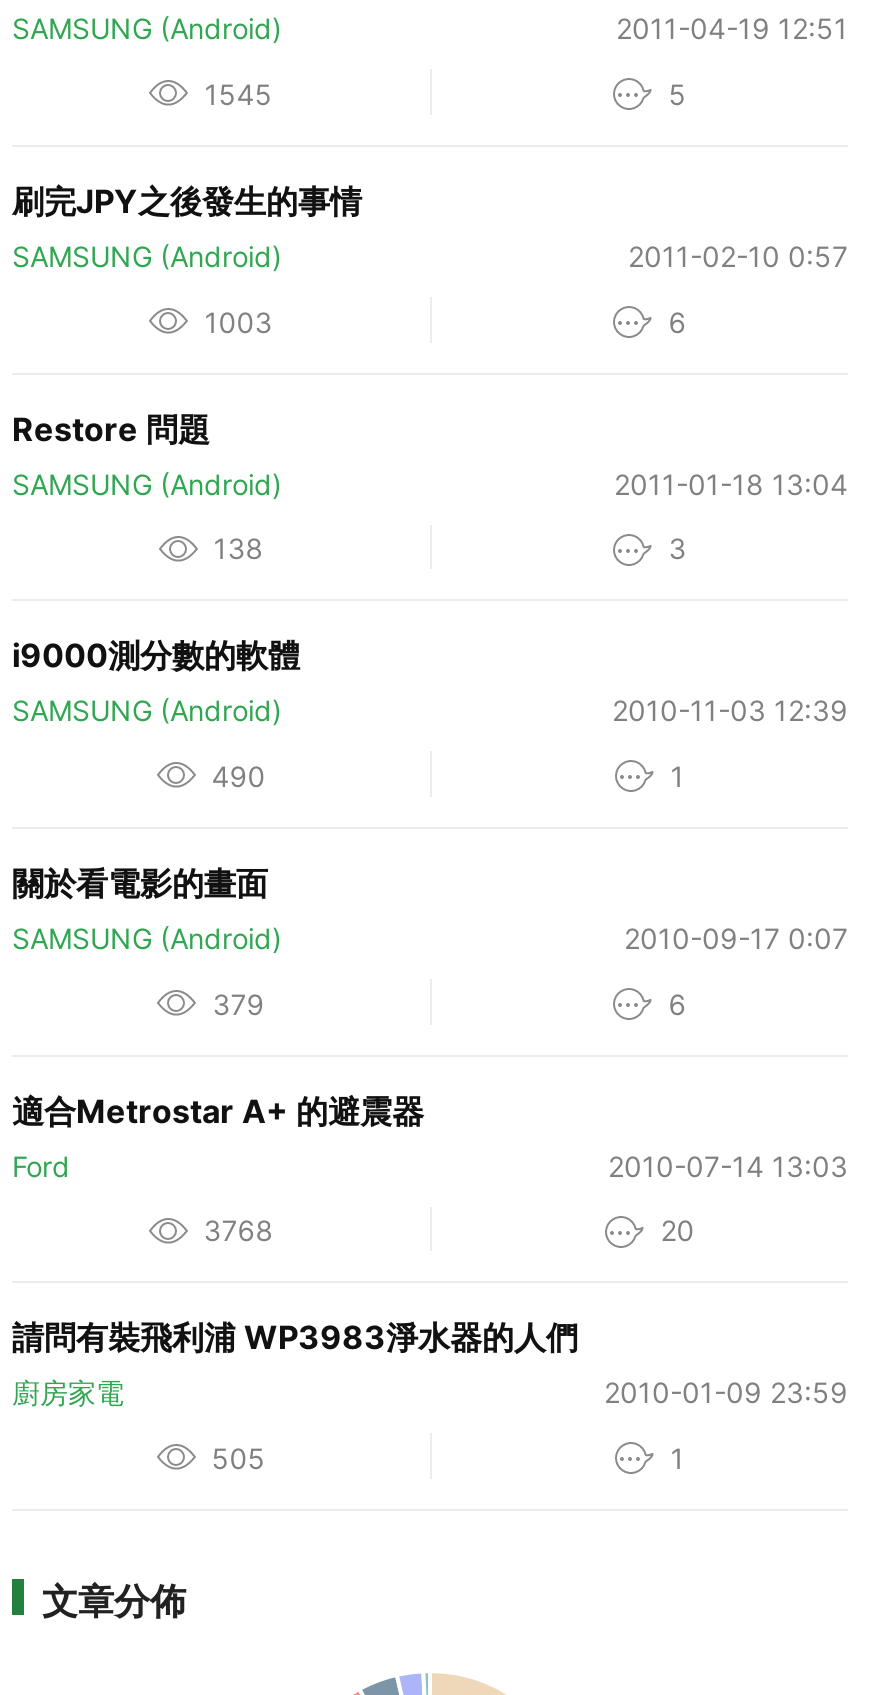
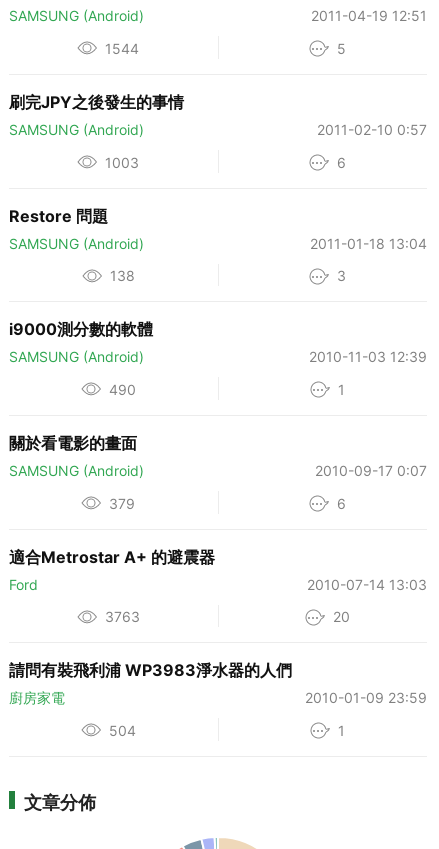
[204,77,272,111] 1545 -> [105,40,139,57] 1544
[204,1213,274,1247] 3768 -> [105,608,140,625] 3763
[212,1441,266,1475] 505 -> [109,722,136,739] 504

